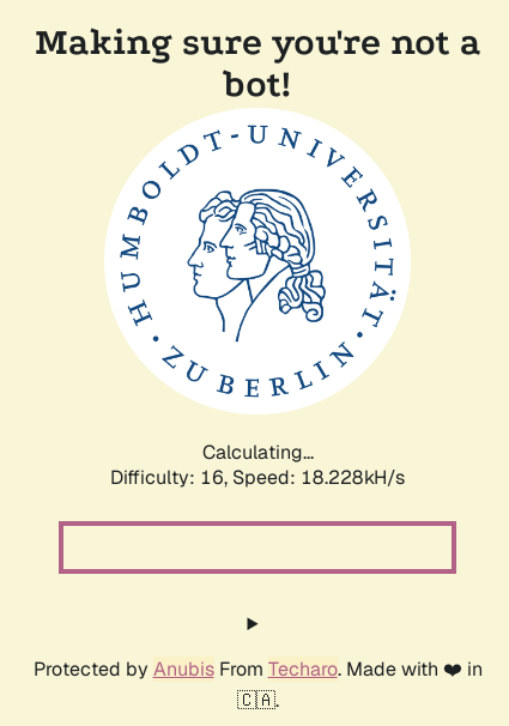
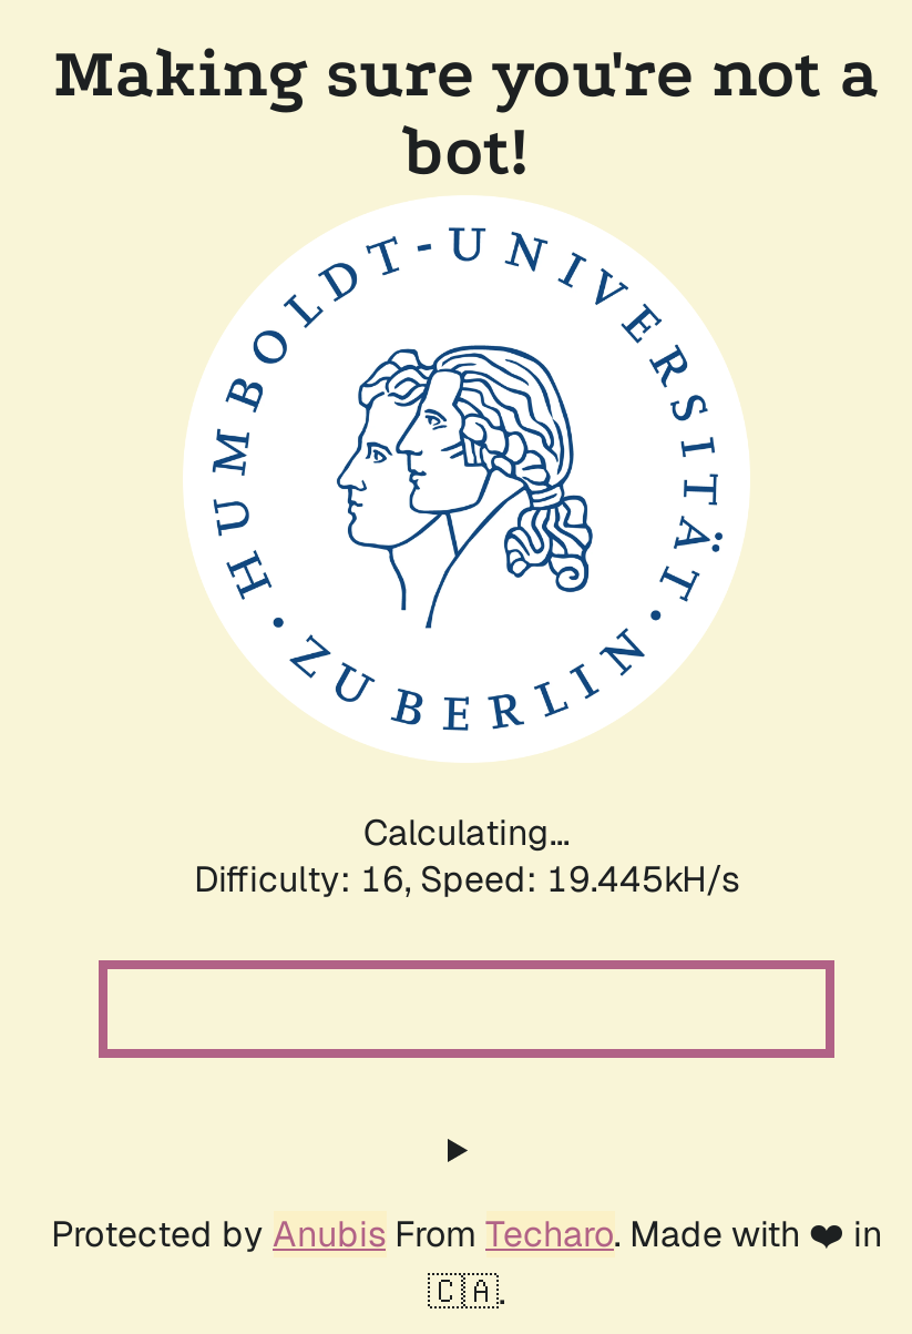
[110,465,405,490] Difficulty: 16, Speed: 18.228kH/s -> [194,856,739,903] Difficulty: 16, Speed: 19.445kH/s

